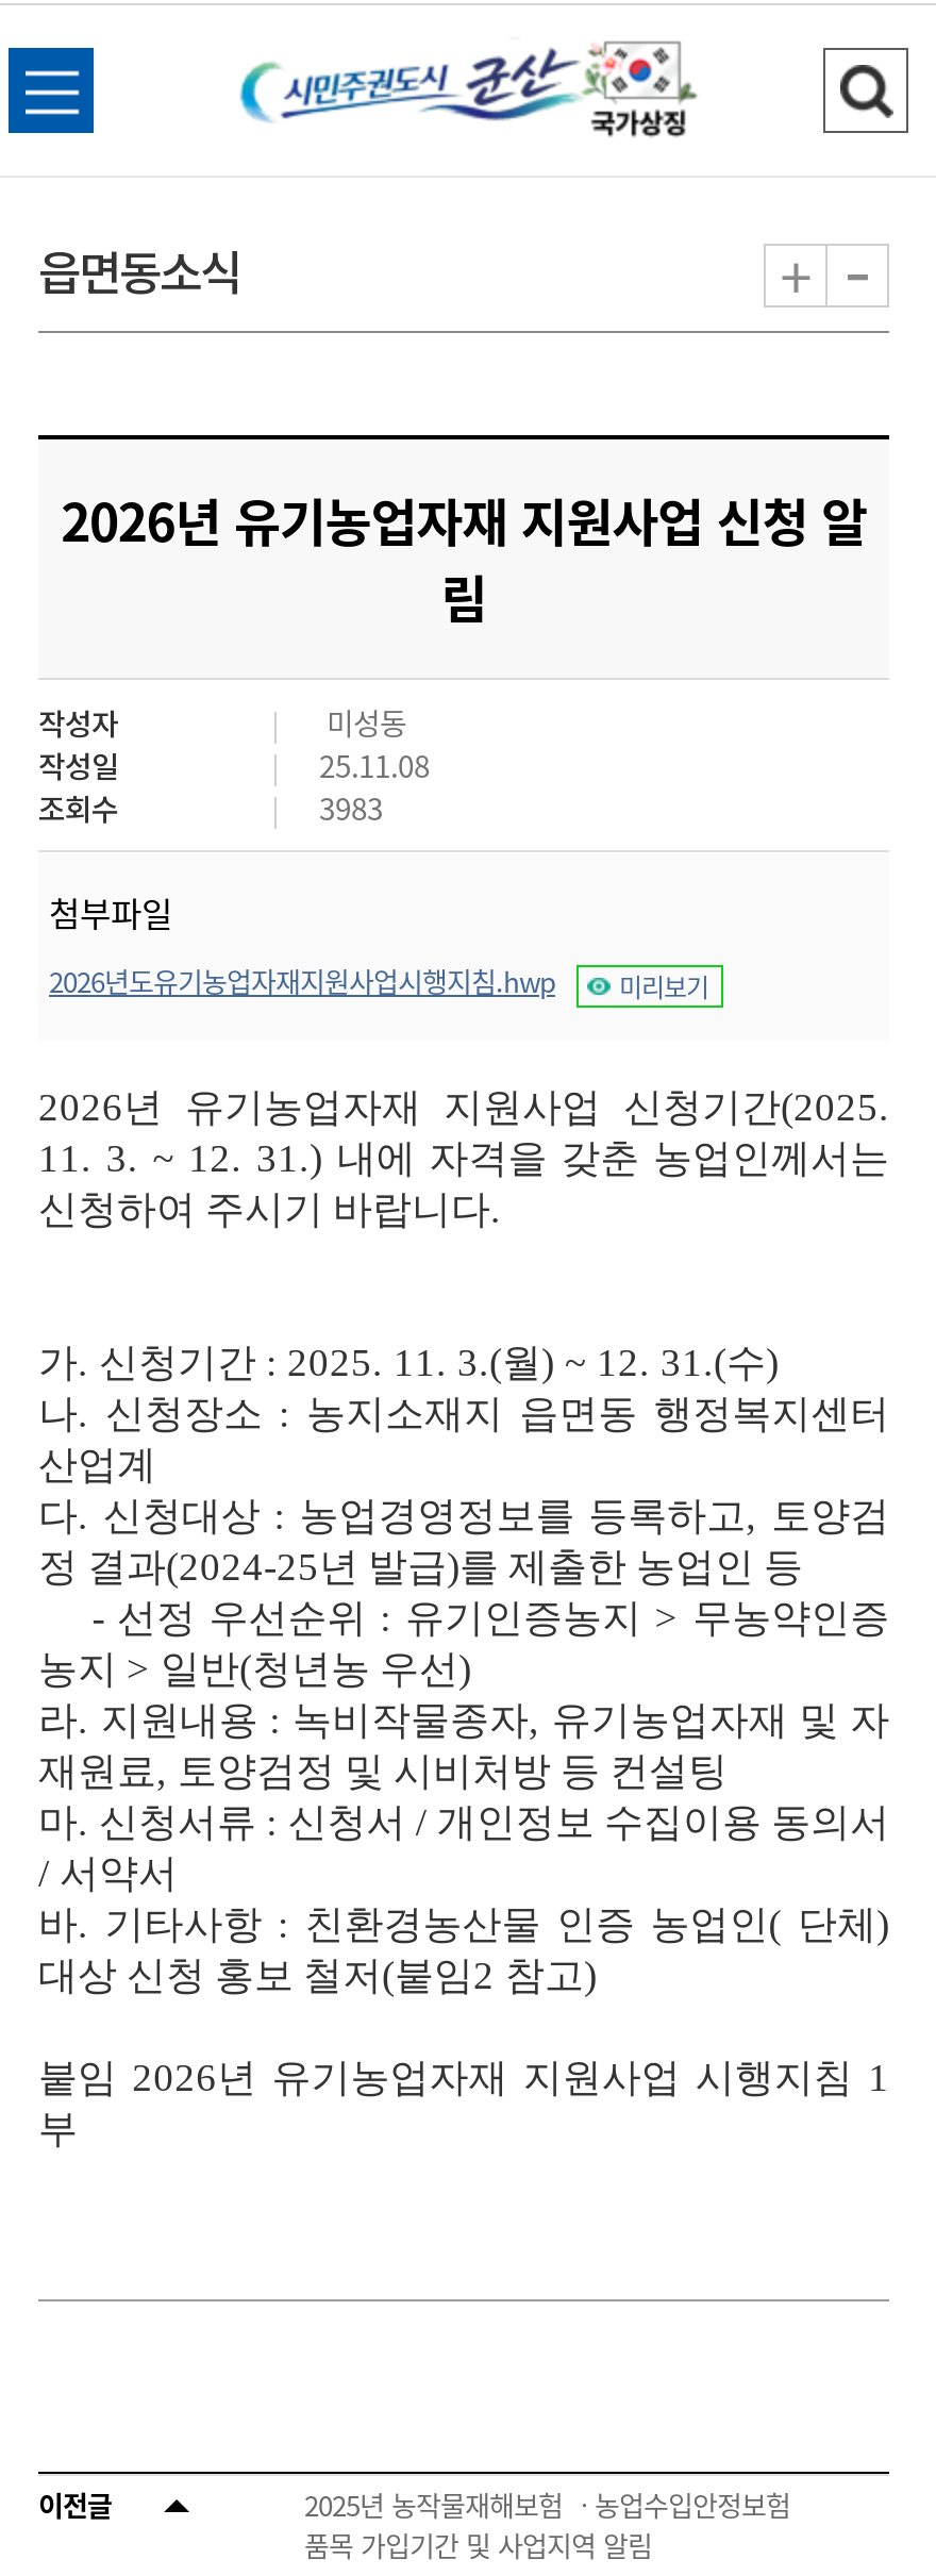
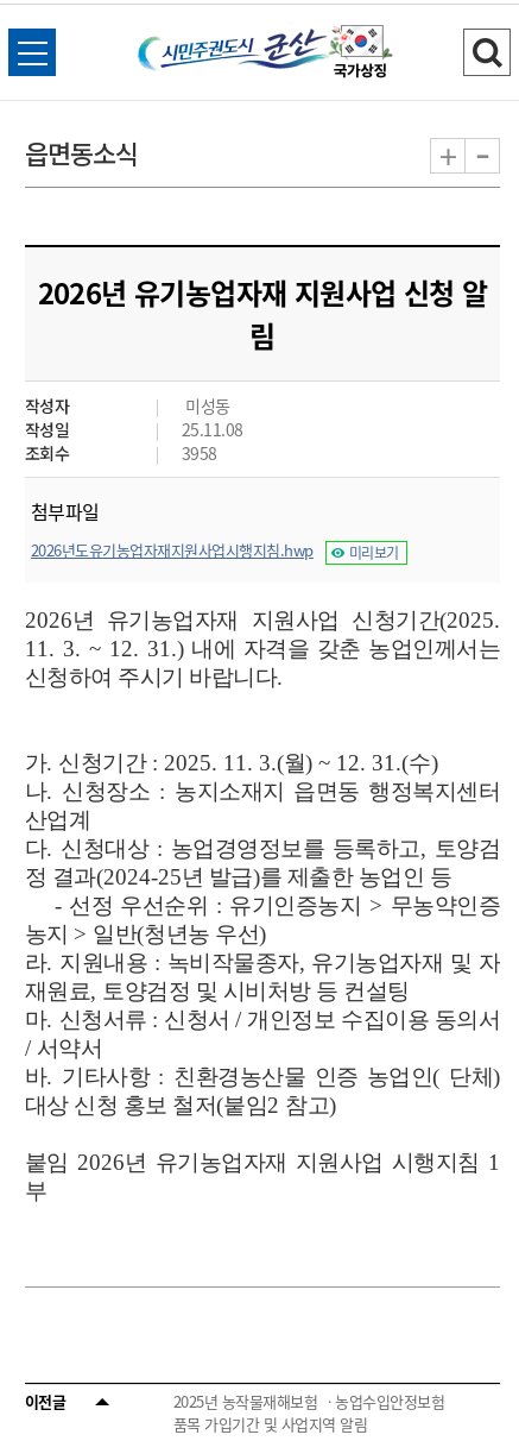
[319,786,383,829] 3983 -> [182,441,217,465] 3958

